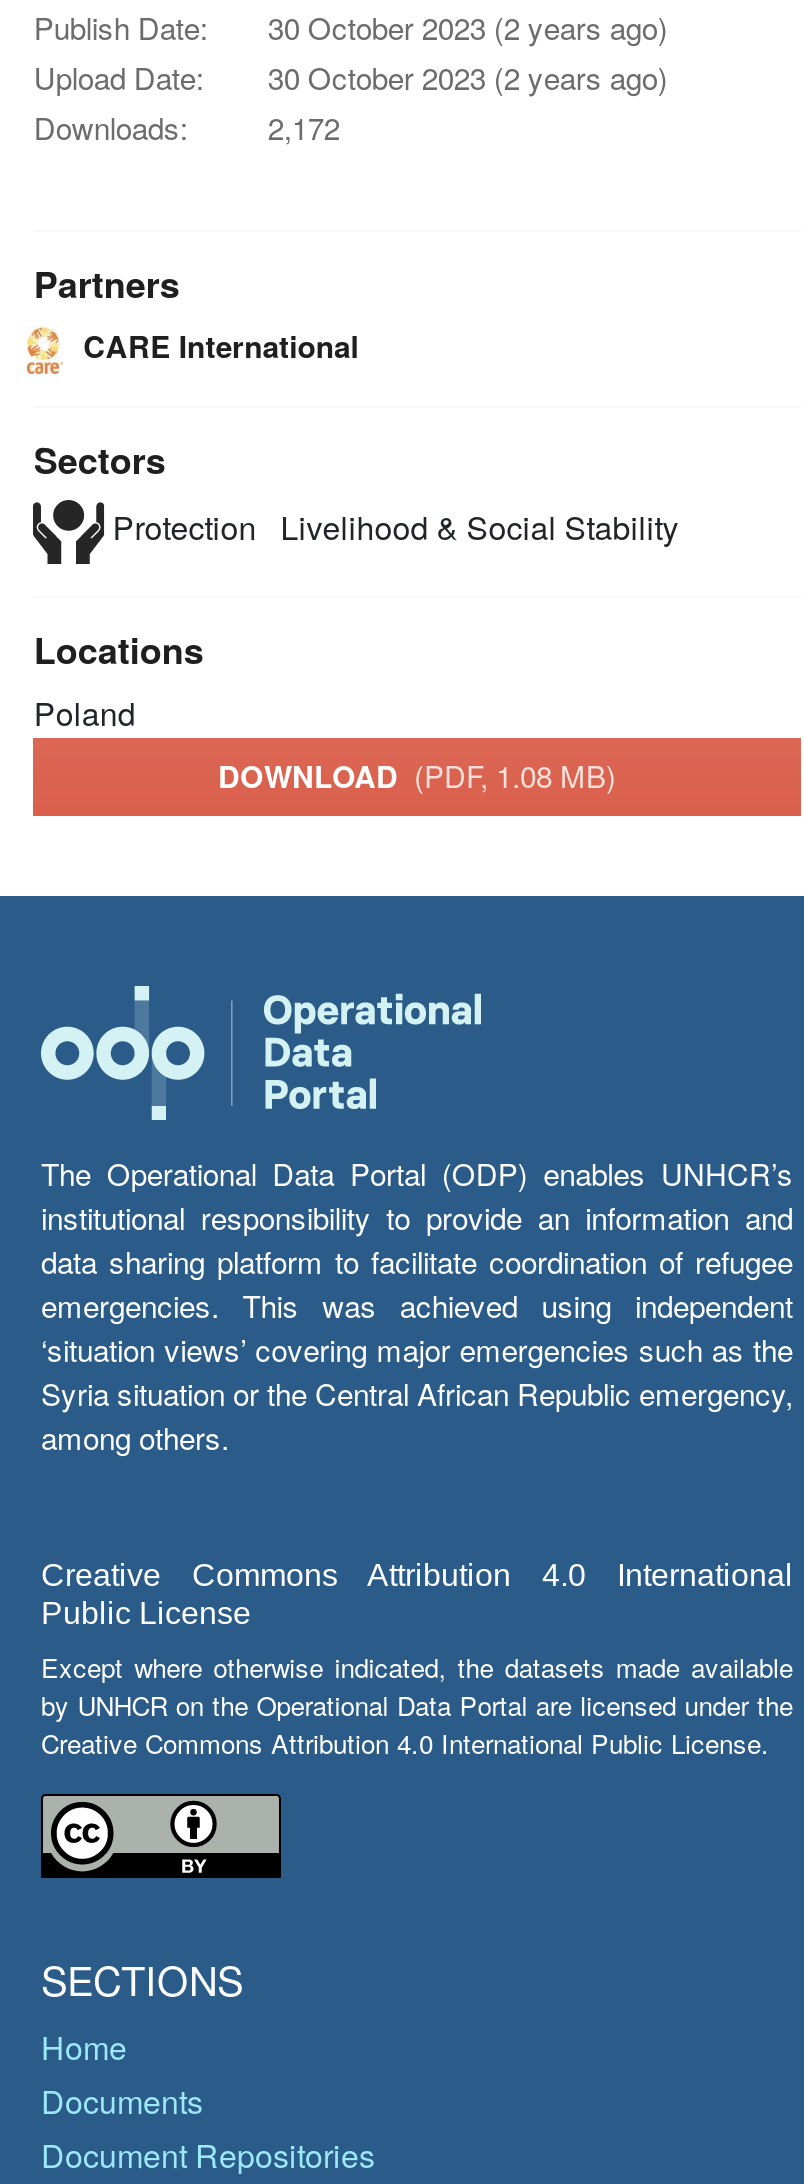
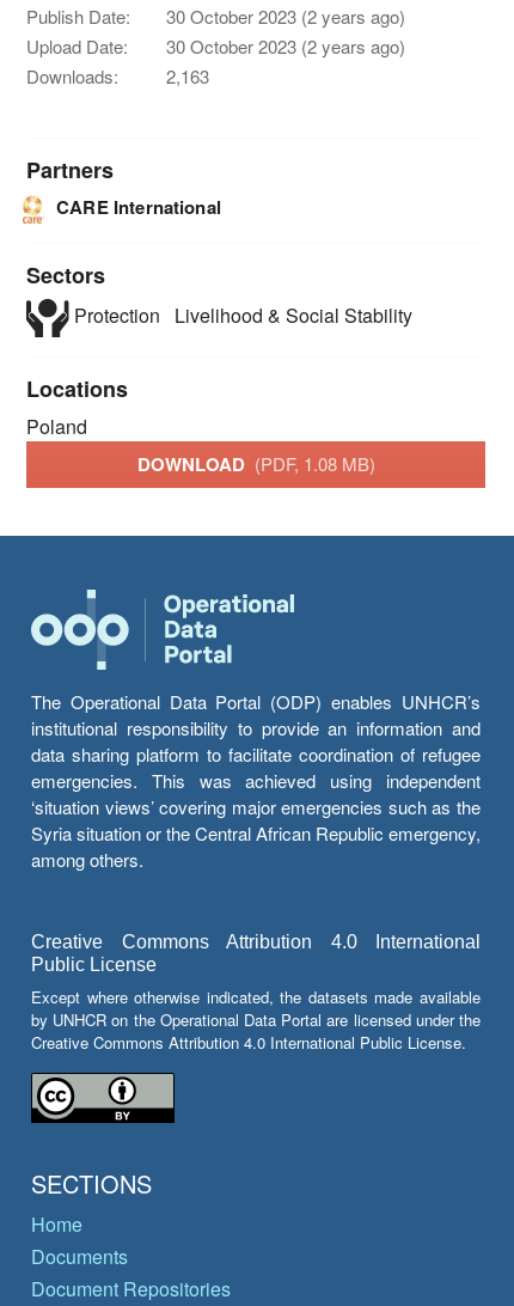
[34,105,340,147] Downloads: 2,172 -> [27,63,210,88] Downloads: 2,163

